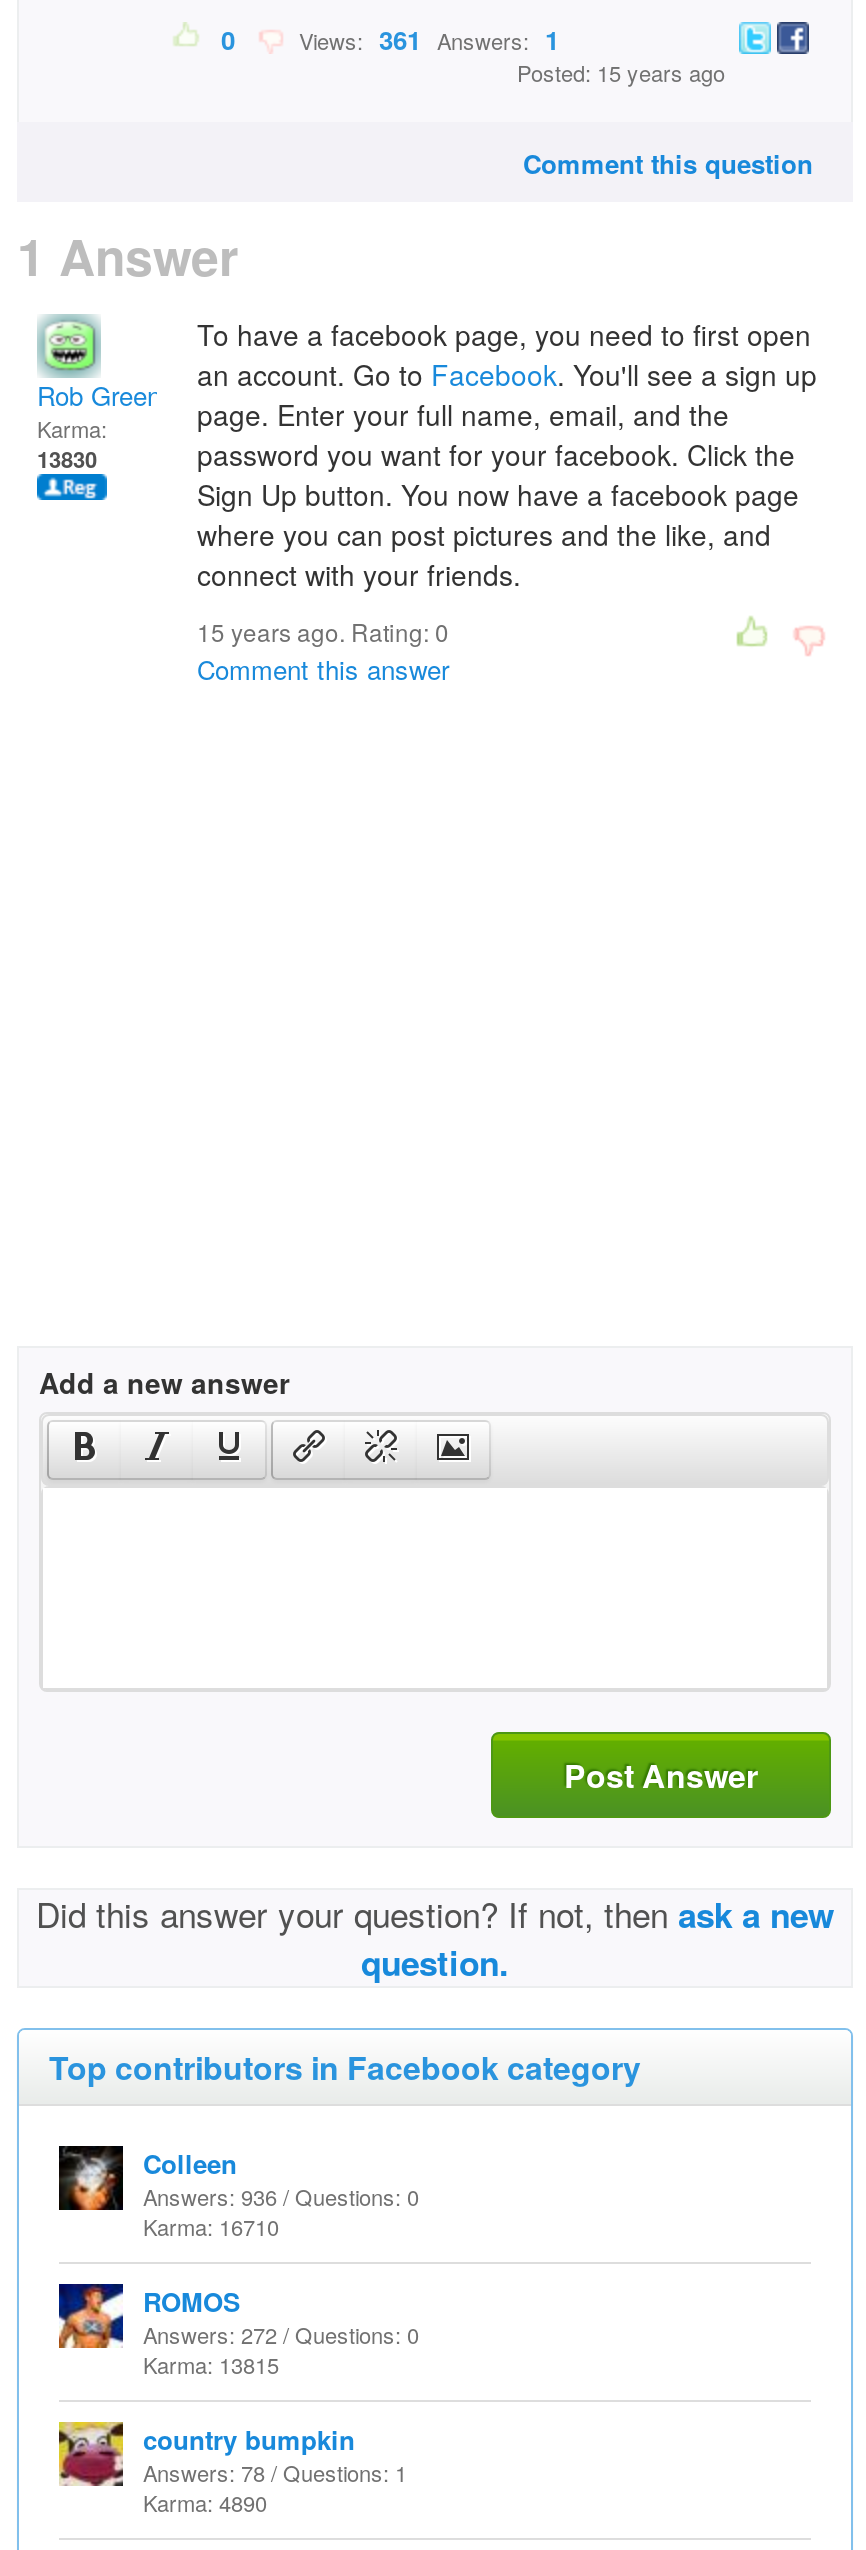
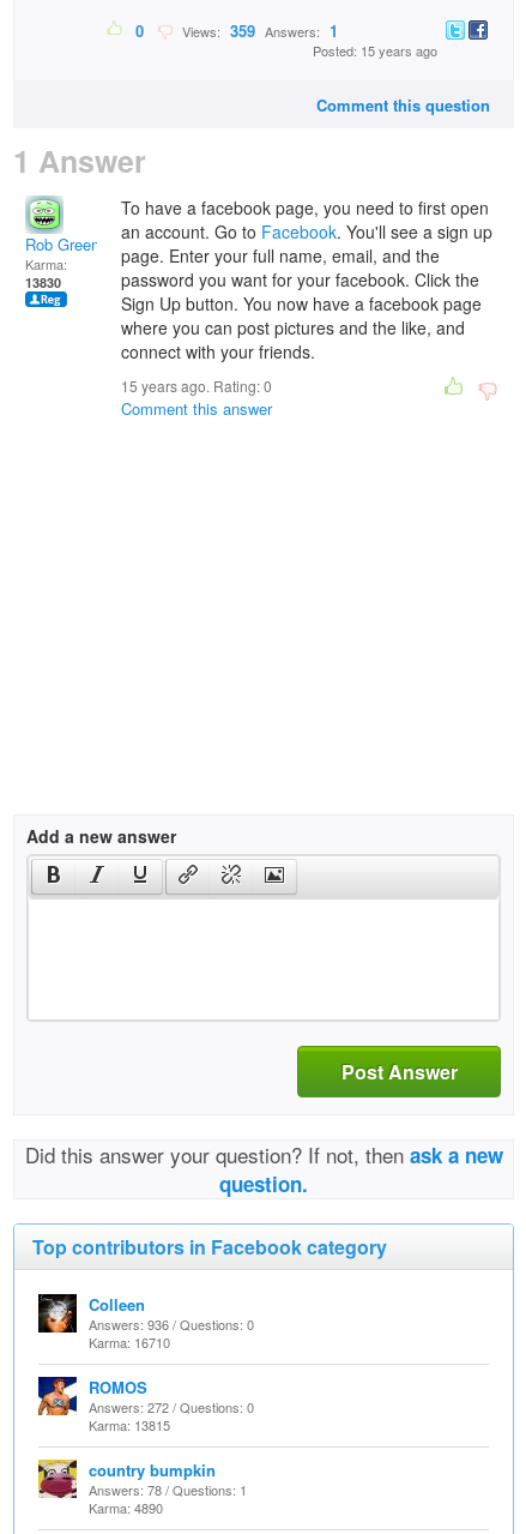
[287,20,559,58] Views: 361 Answers: 1 -> [175,19,338,42] Views: 359 Answers: 1

